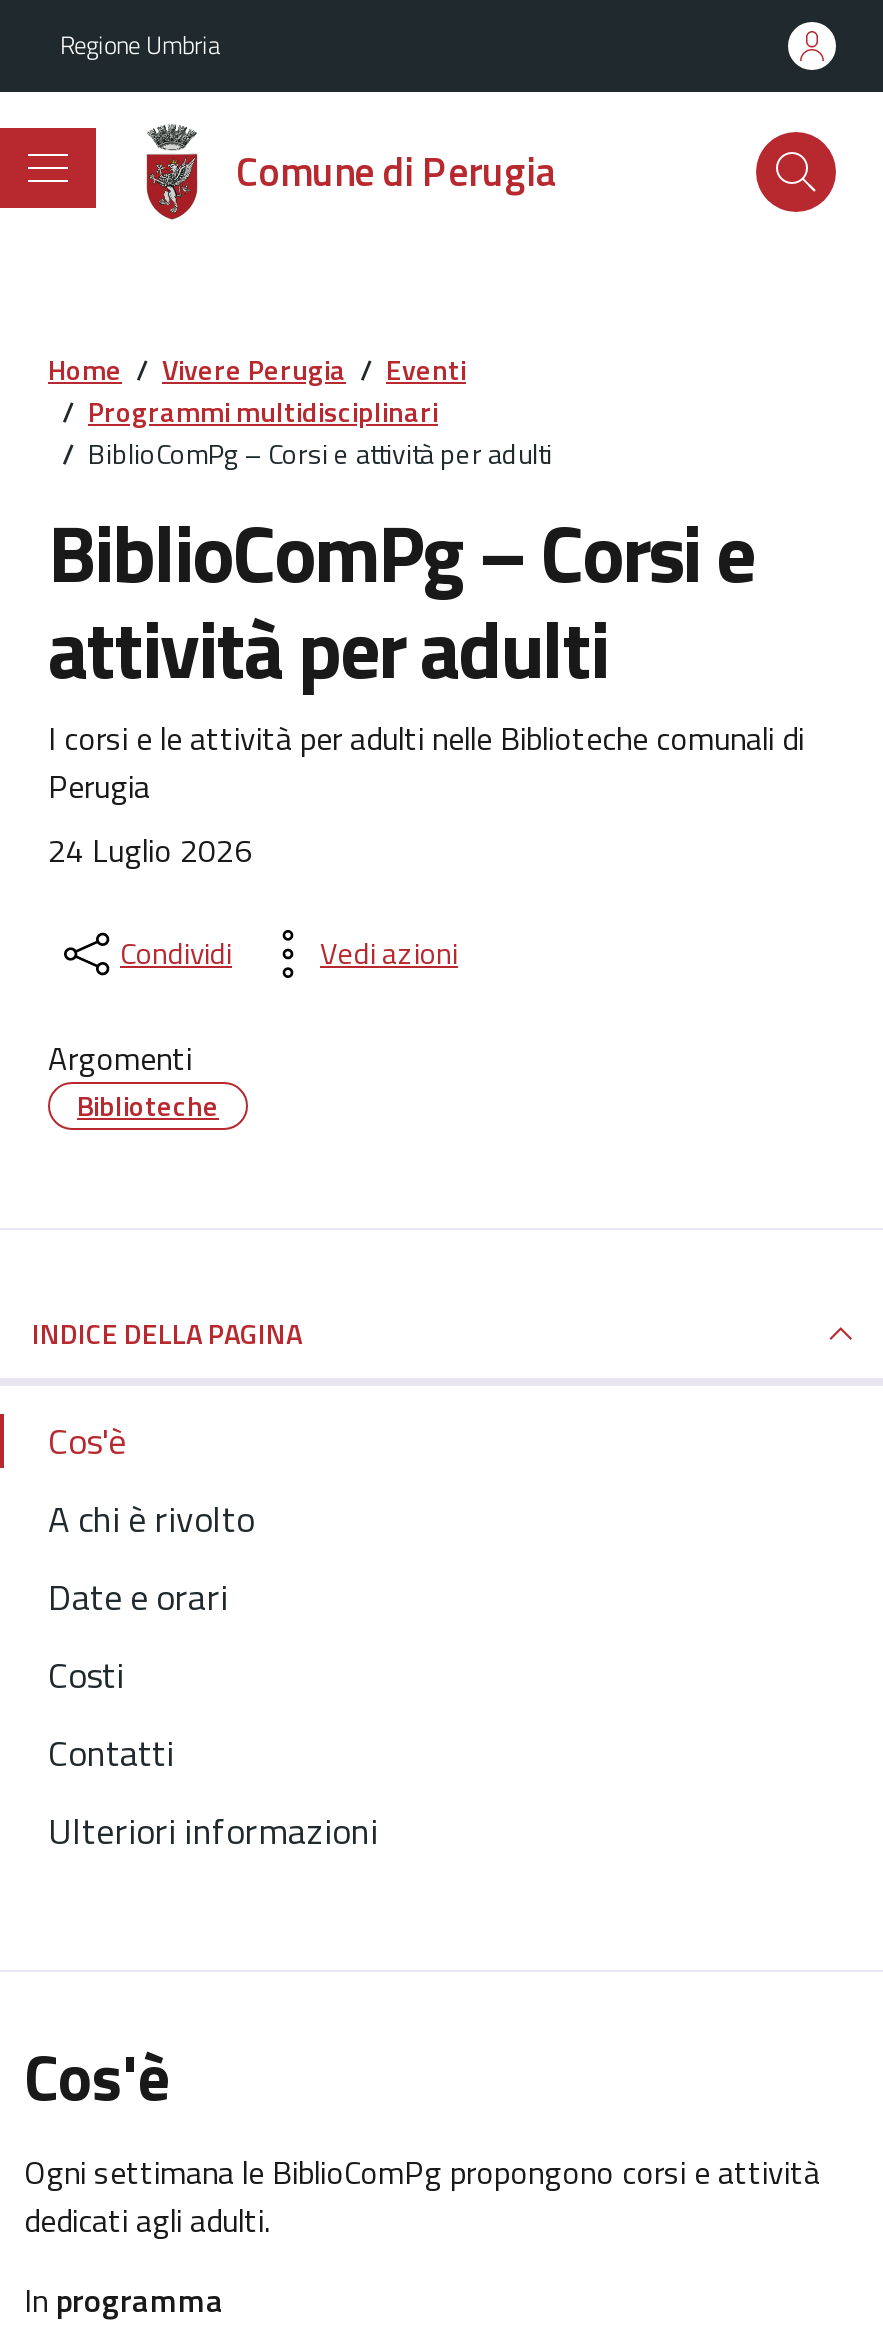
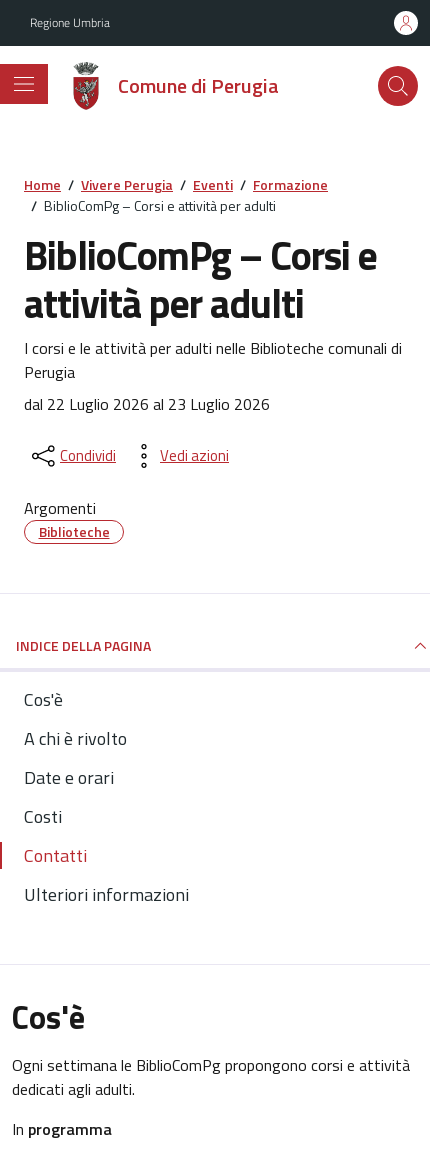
[48,348,466,432] Home / Vivere Perugia / Eventi | / Programmi multidisciplinari -> [24,174,328,195] Home / Vivere Perugia / Eventi / Formazione
[48,826,252,874] 24 Luglio 2026 -> [24,392,270,416] dal 22 Luglio 2026 al 23 Luglio 2026

